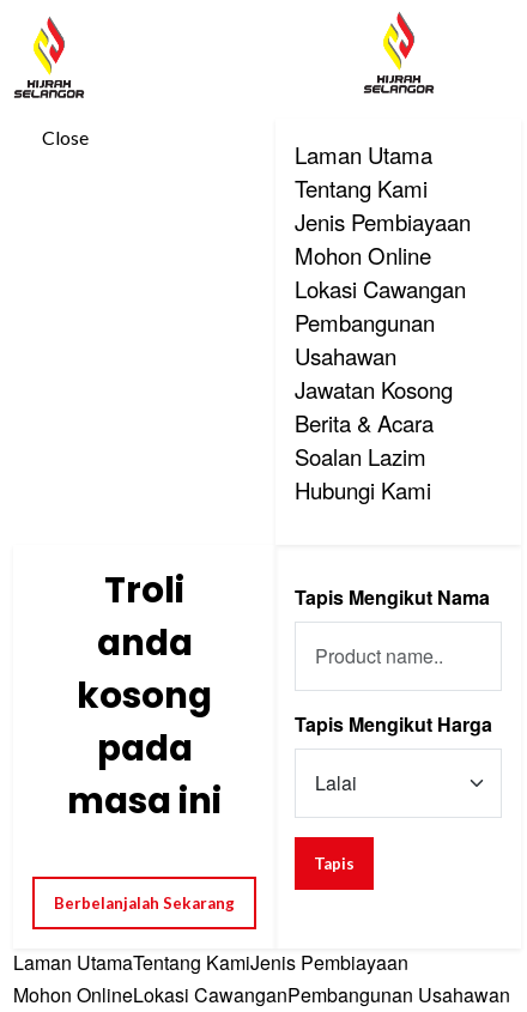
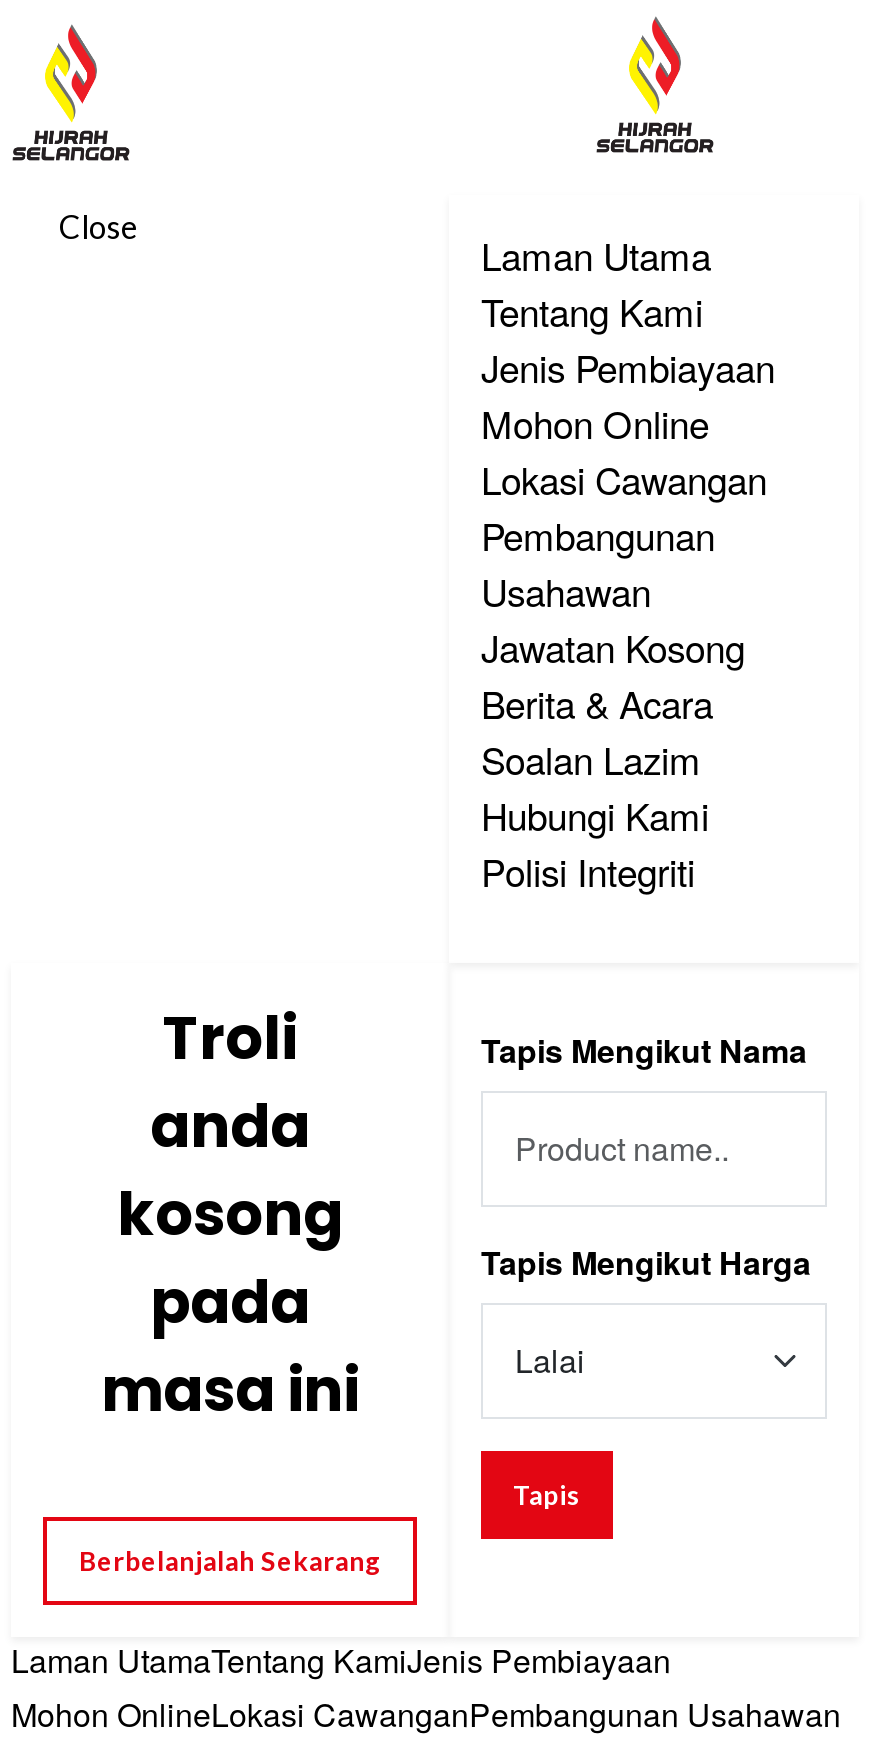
none -> [481,845,695,897] Polisi Integriti

